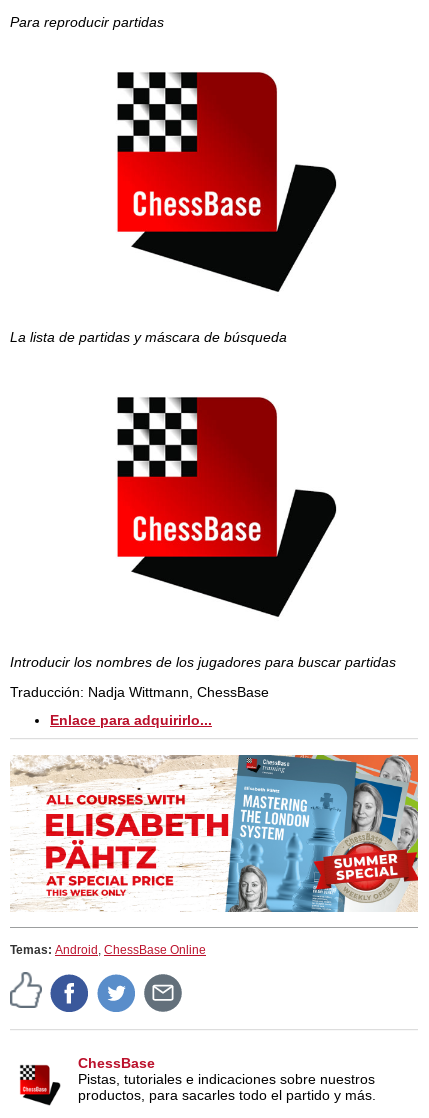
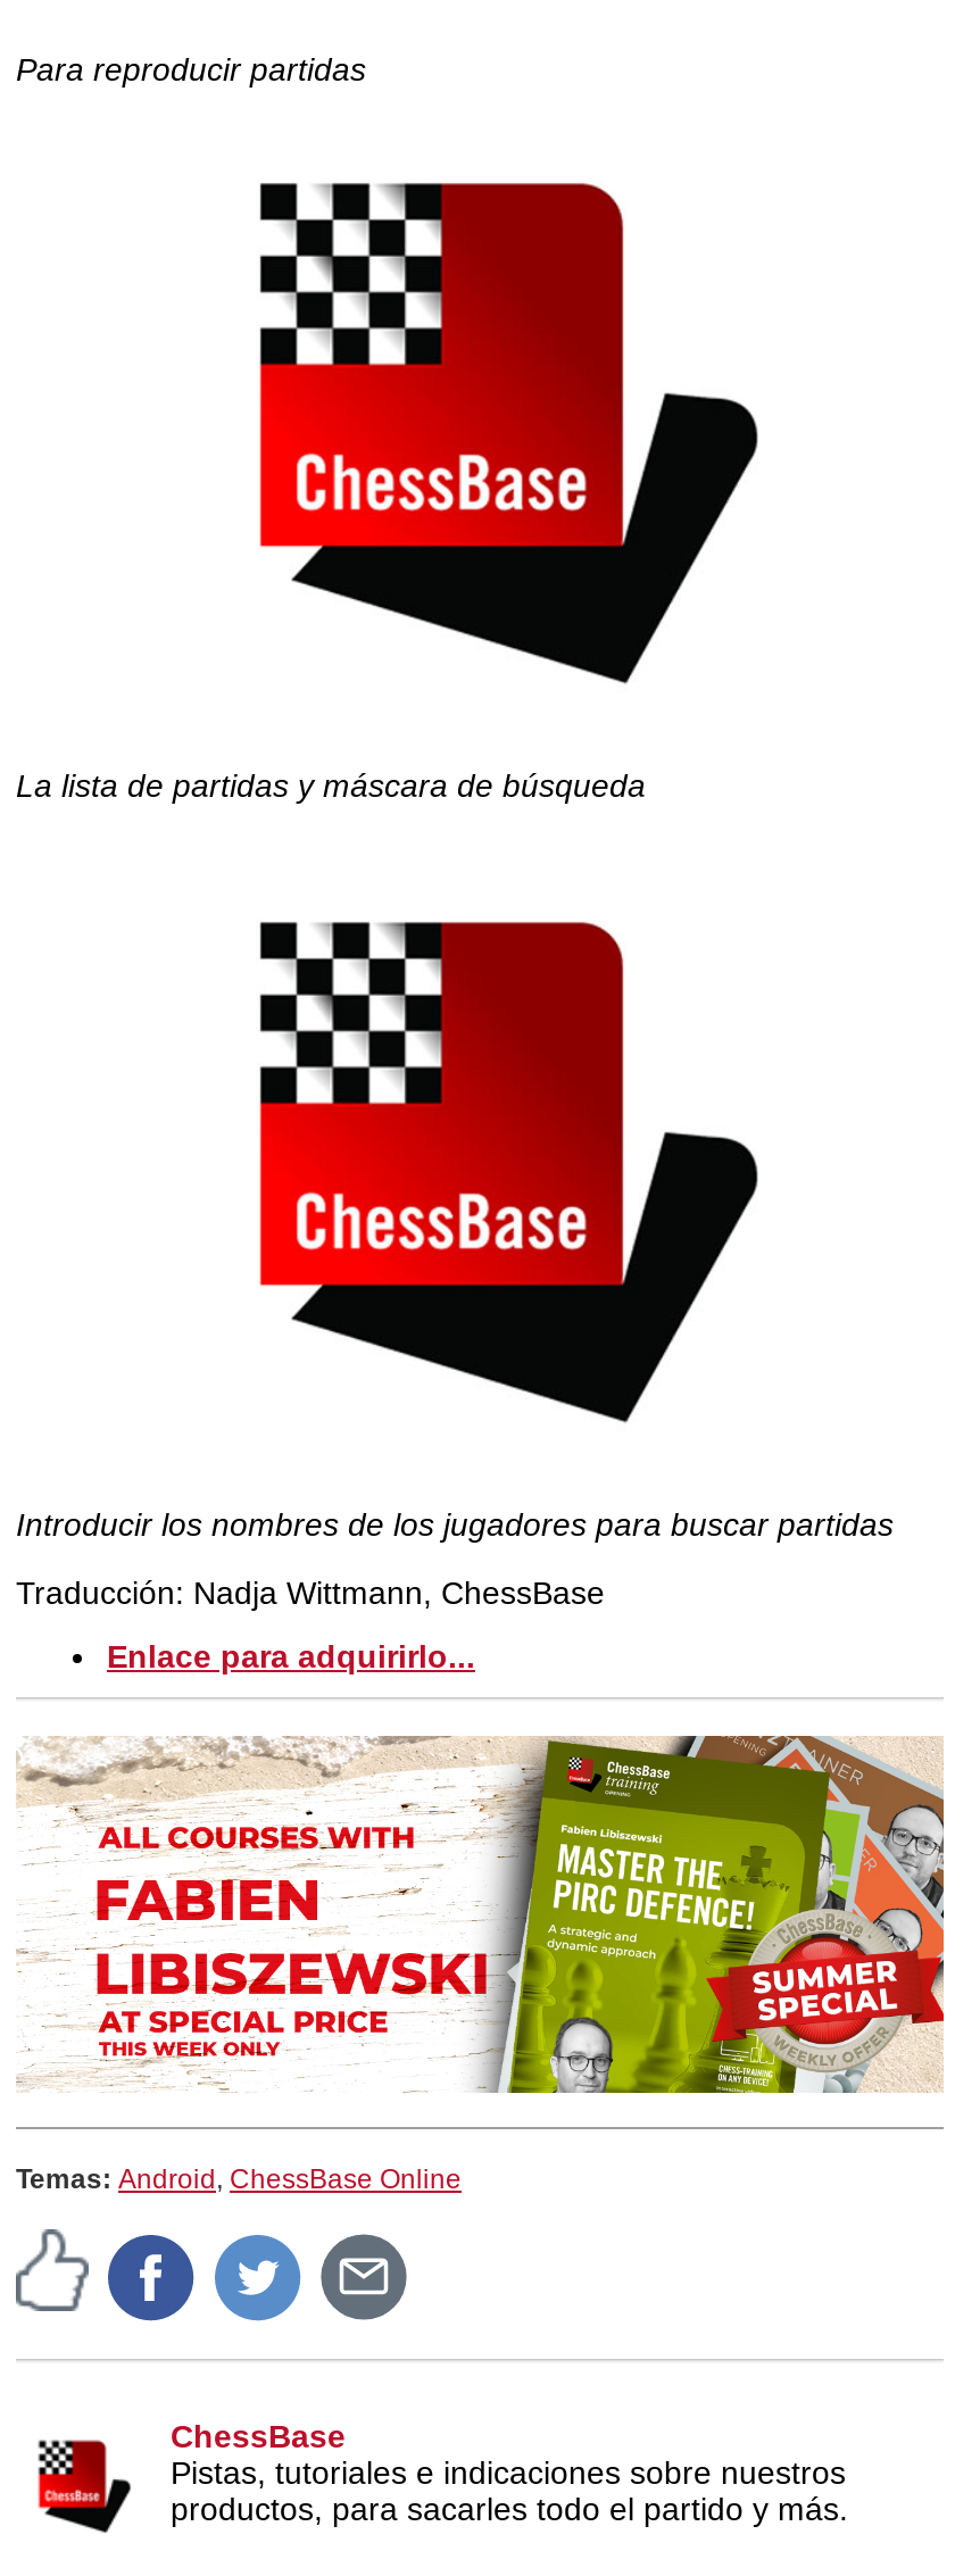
[45,754,419,913] [image] -> [98,1734,946,2095] [image]

